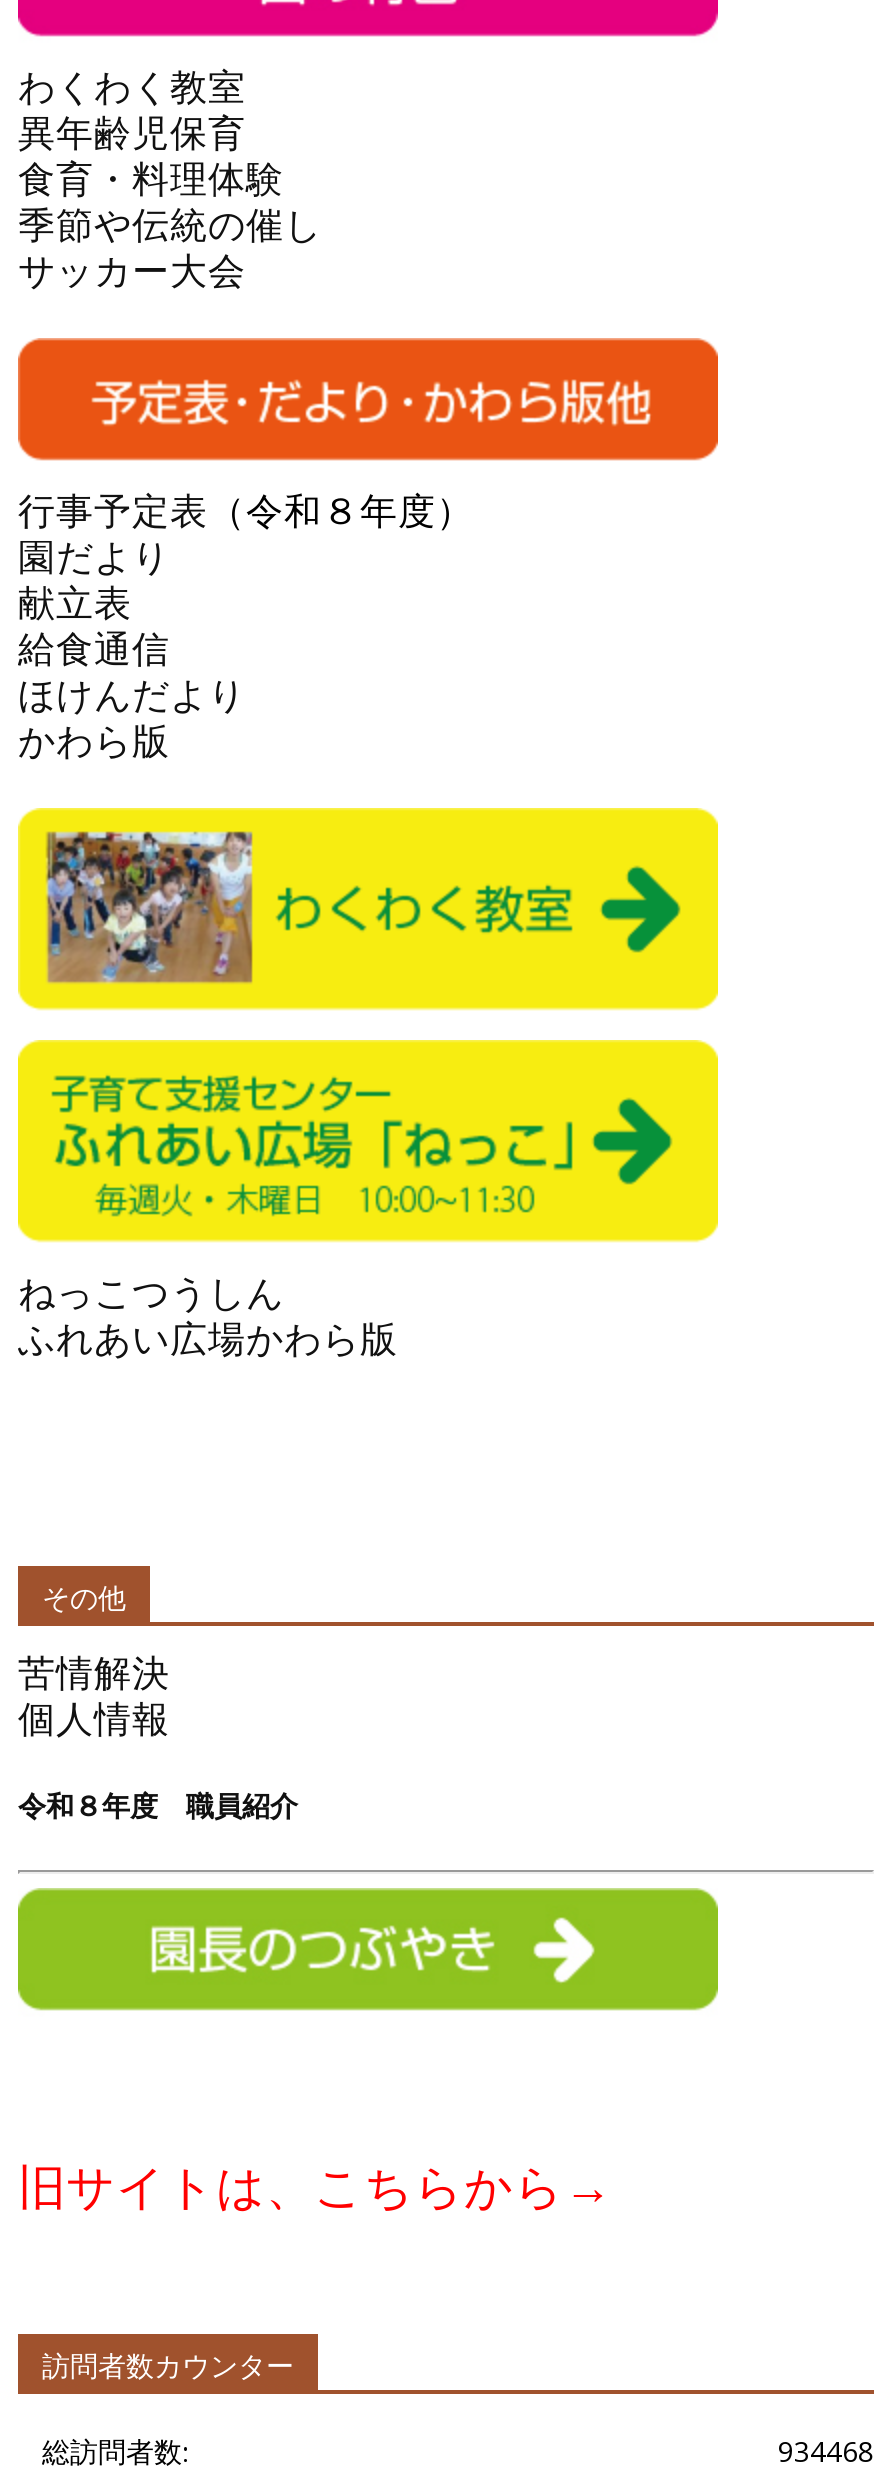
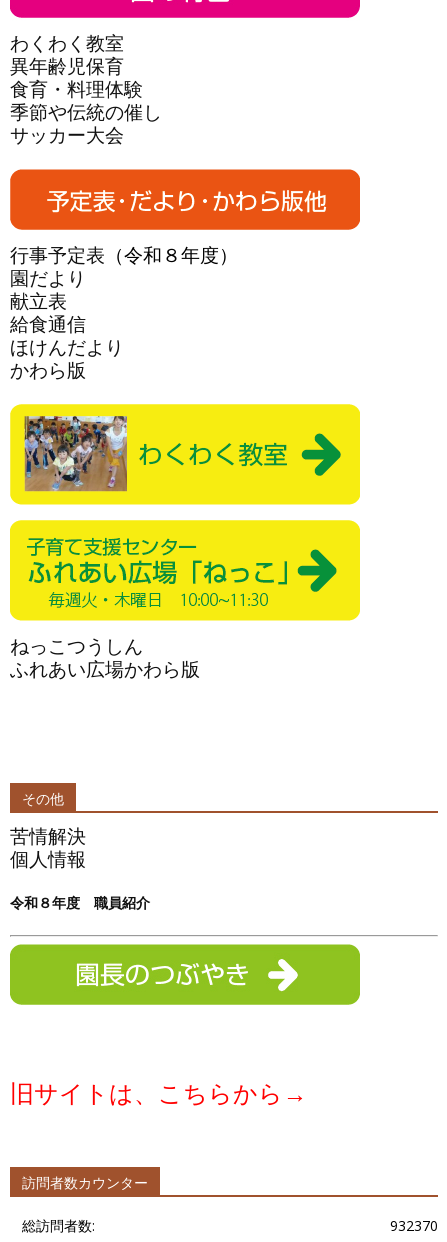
[778,2432,874,2470] 934468 -> [390,1216,438,1235] 932370

